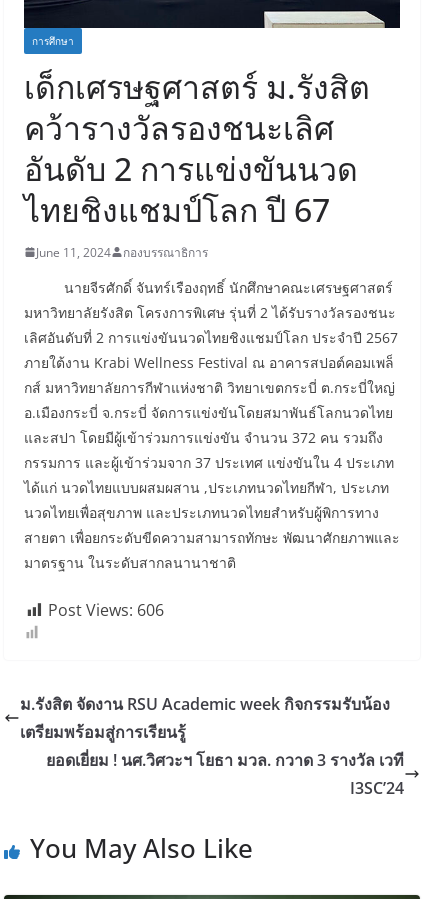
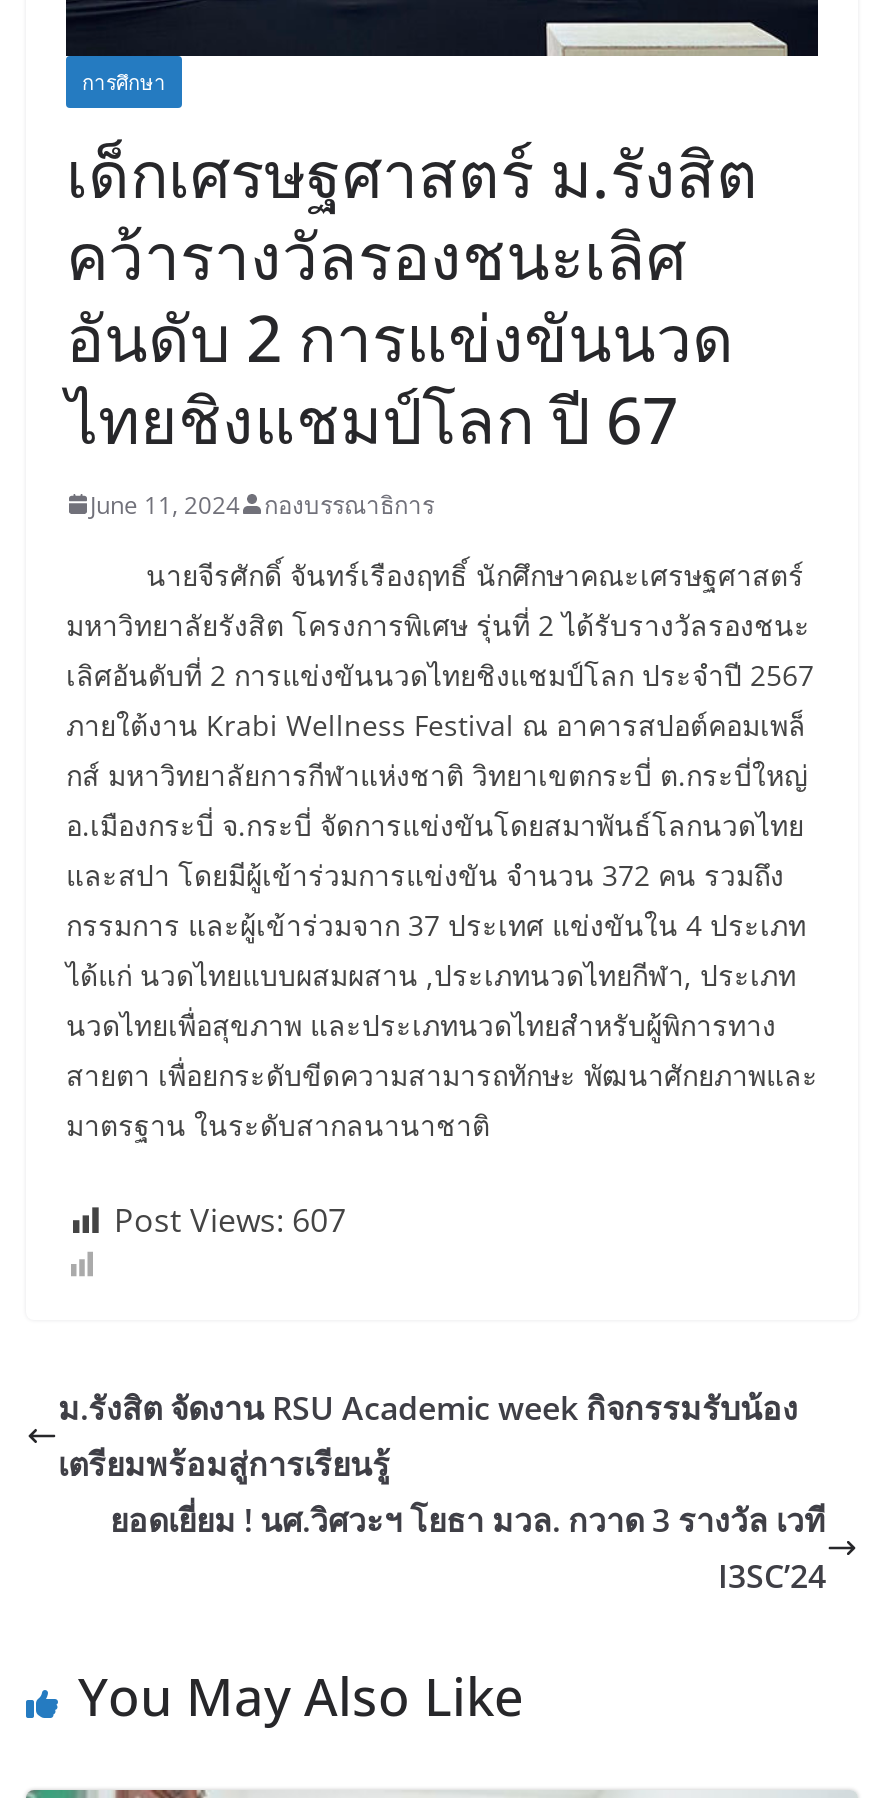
[48,599,164,621] Post Views: 606 -> [114,1198,346,1242] Post Views: 607

